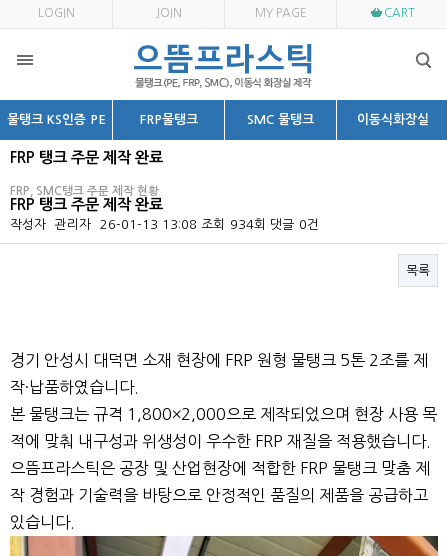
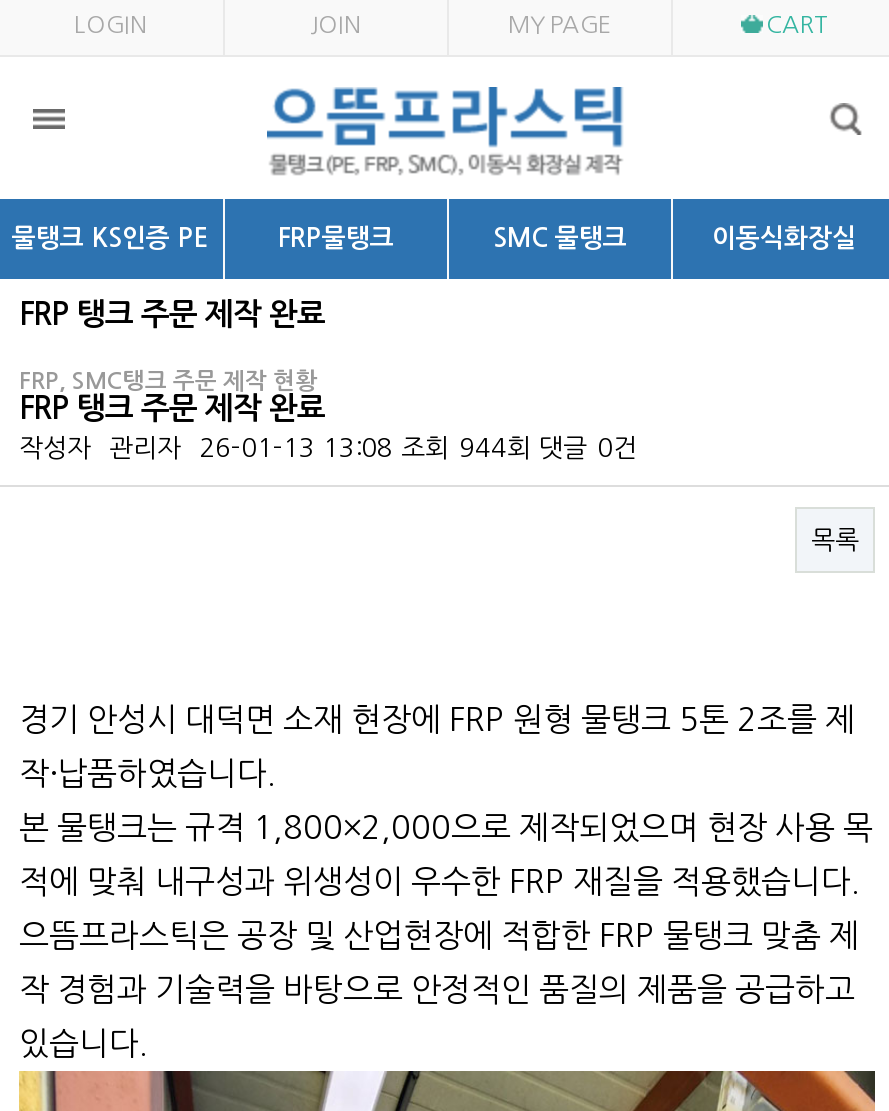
[100,218,319,231] 26-01-13 13:08 조회 934회 댓글 0건 -> [199,435,637,461] 26-01-13 13:08 조회 944회 댓글 0건

